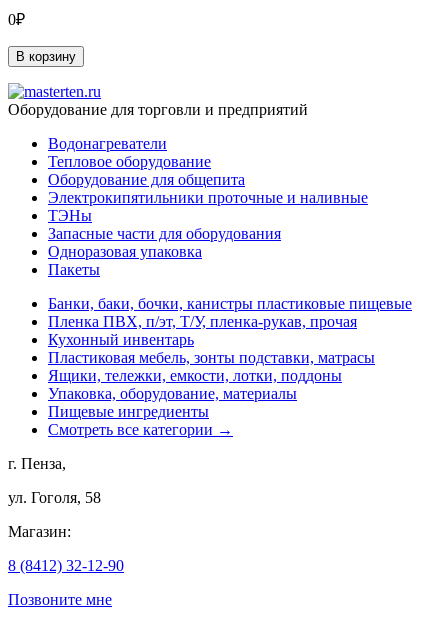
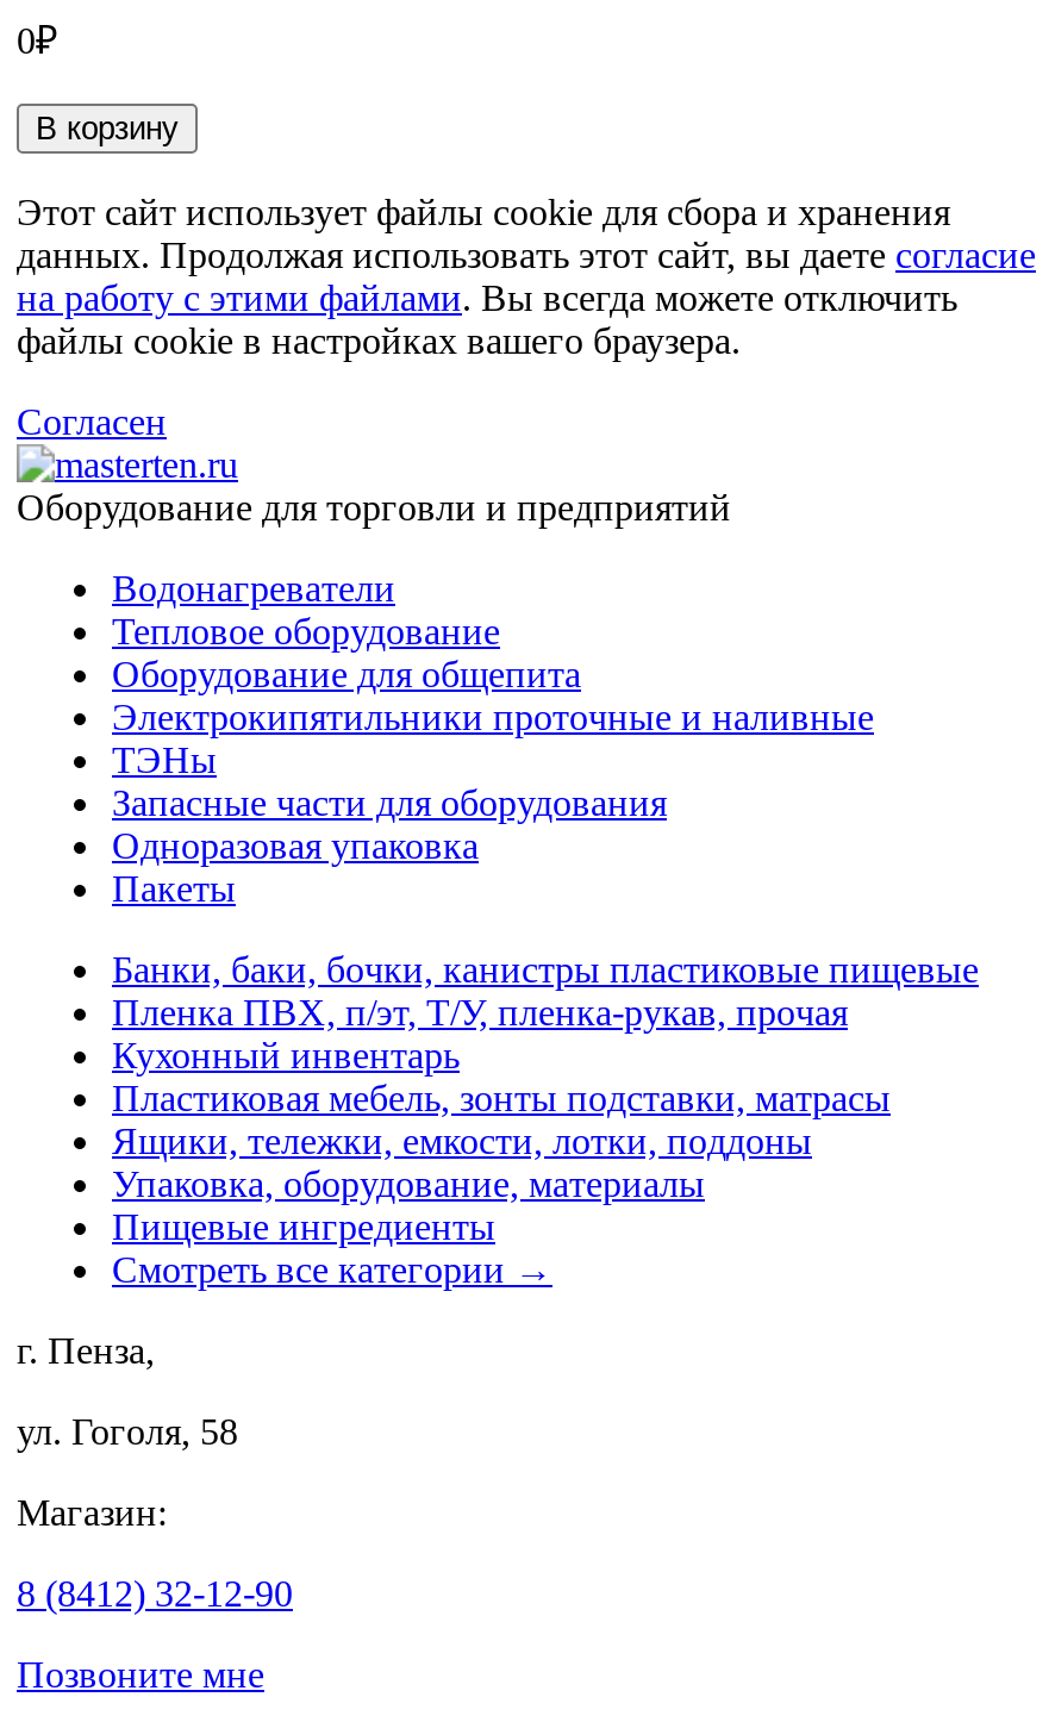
none -> [17,191,1036,441] Этот сайт использует файлы cookie для сбора и хранения | данных. Продолжая использовать этот сайт, вы даете согласие | на работу с этими файлами. Вы всегда можете отключить | файлы cookie в настройках вашего браузера. | Согласен

